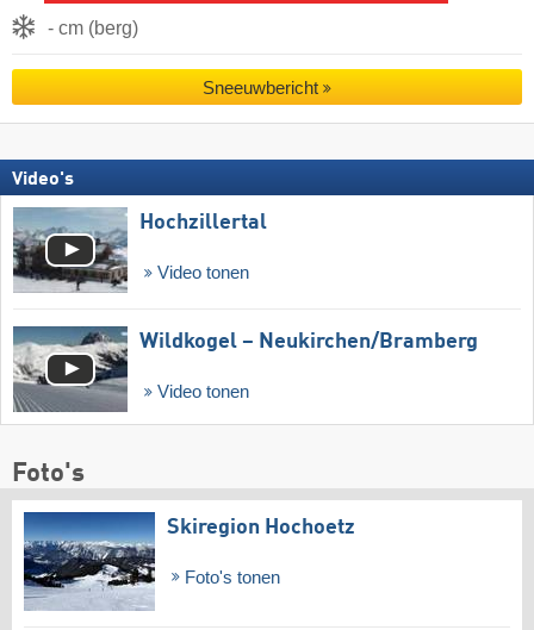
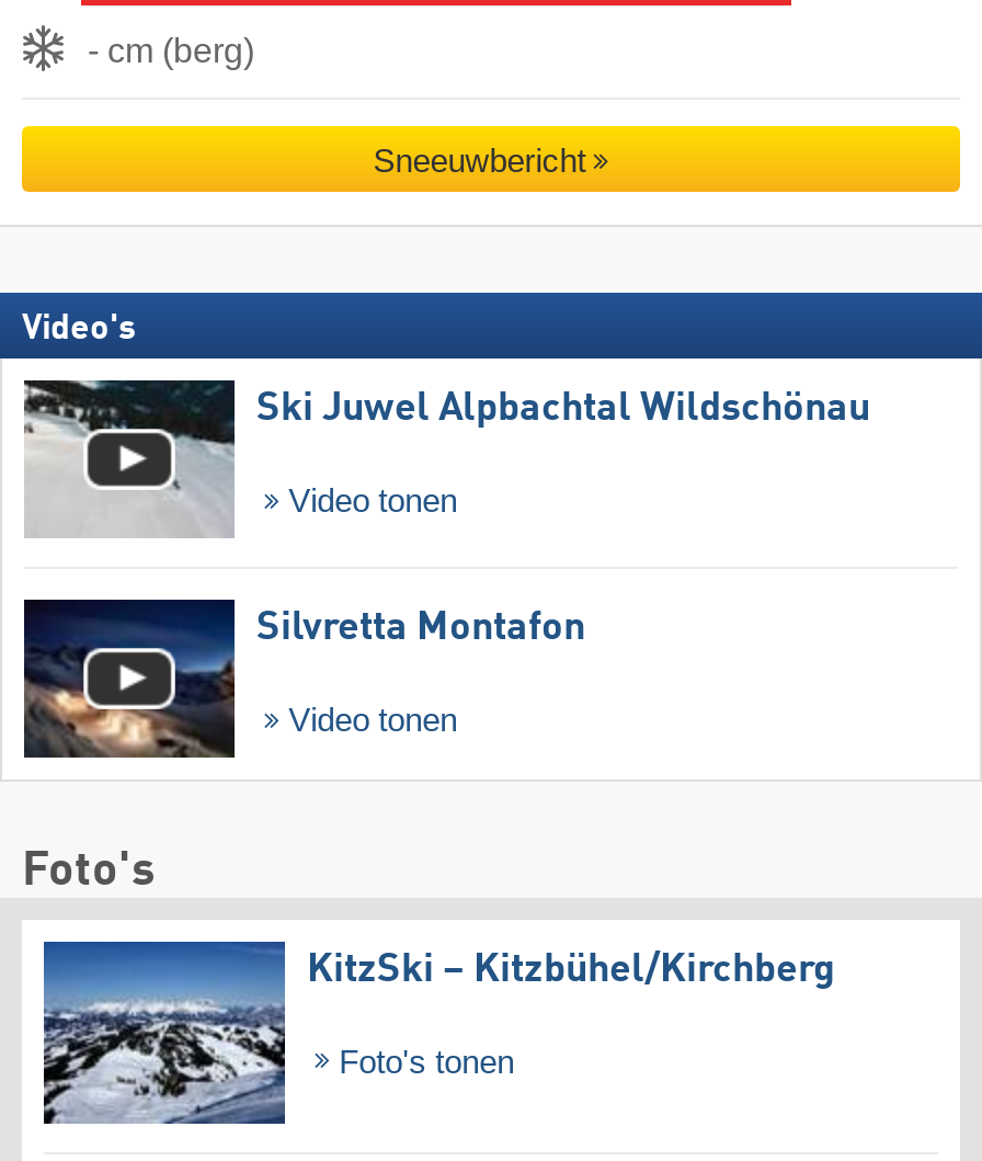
[13,207,267,292] [image] | Hochzillertal -> [24,378,870,532] [image] | Ski Juwel Alpbachtal Wildschönau
[12,325,478,412] [image] | Wildkogel – Neukirchen/Bramberg -> [22,597,585,760] [image] | Silvretta Montafon
[167,516,355,538] Skiregion Hochoetz -> [307,949,835,989] KitzSki – Kitzbühel/Kirchberg
[23,541,155,610] [image] -> [42,997,287,1126] [image]

